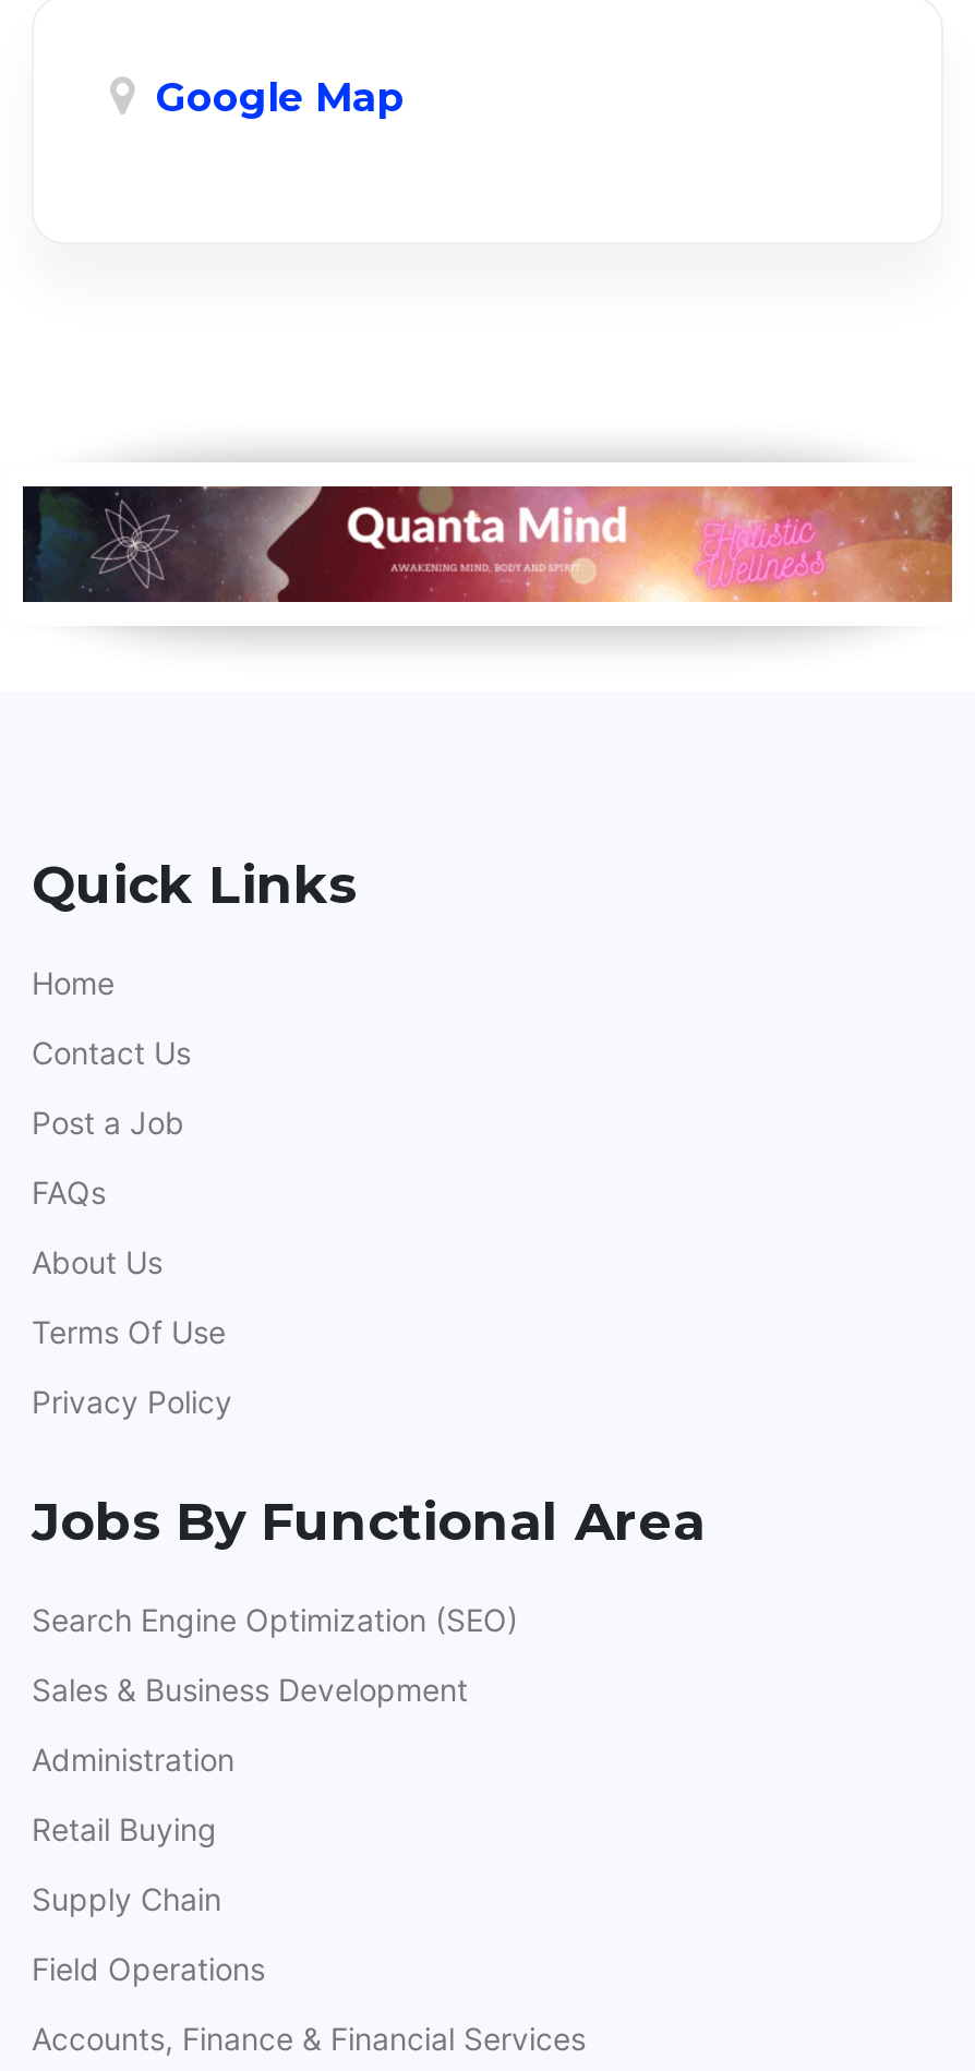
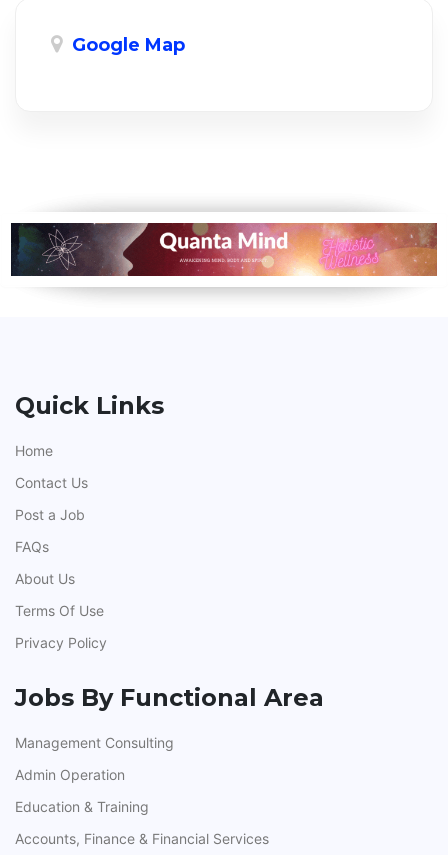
[32,1600,518,1986] Search Engine Optimization (SEO) | Sales & Business Development | Administration | Retail Buying | Supply Chain | Field Operations -> [15,734,174,815] Management Consulting | Admin Operation | Education & Training

